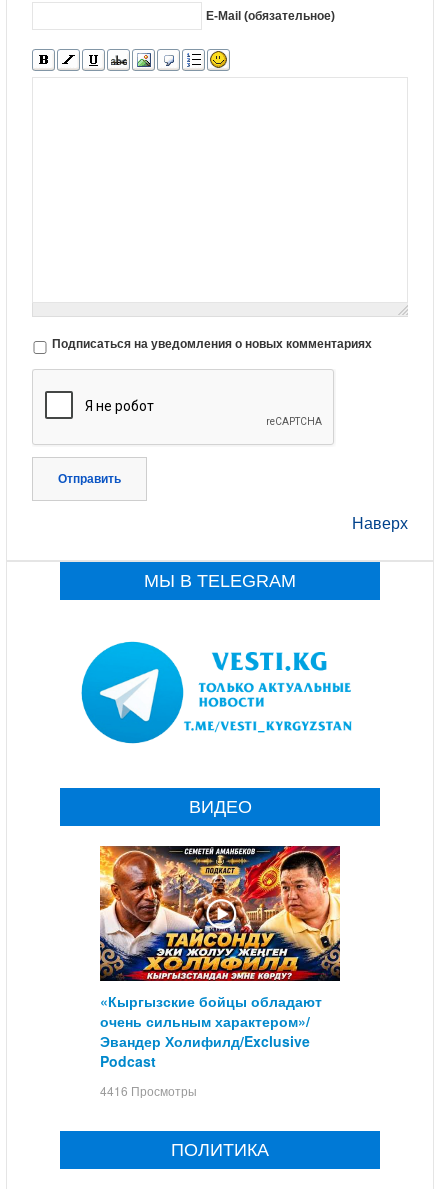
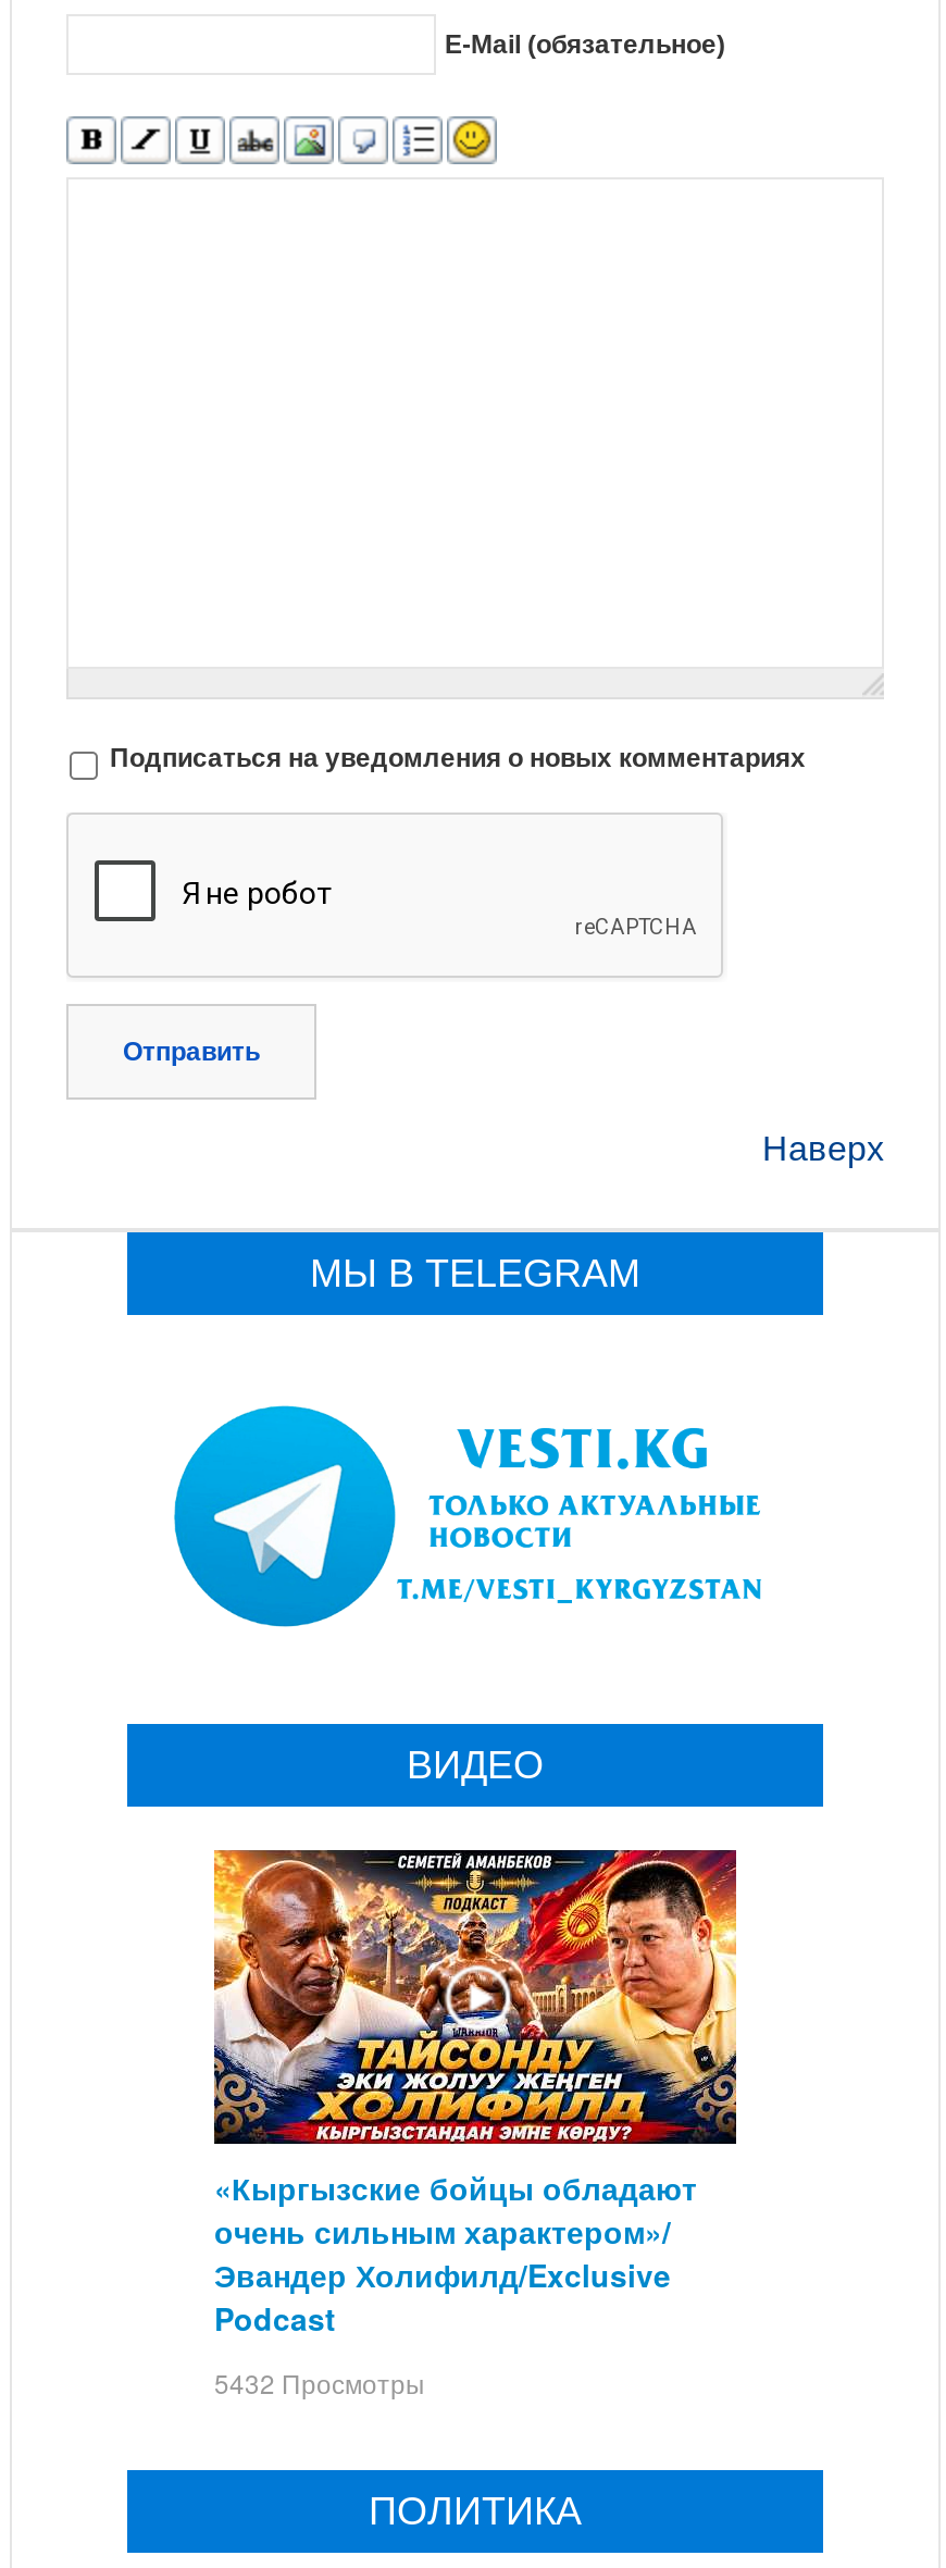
[100,1082,197,1099] 4416 Просмотры -> [214,2363,425,2400] 5432 Просмотры

